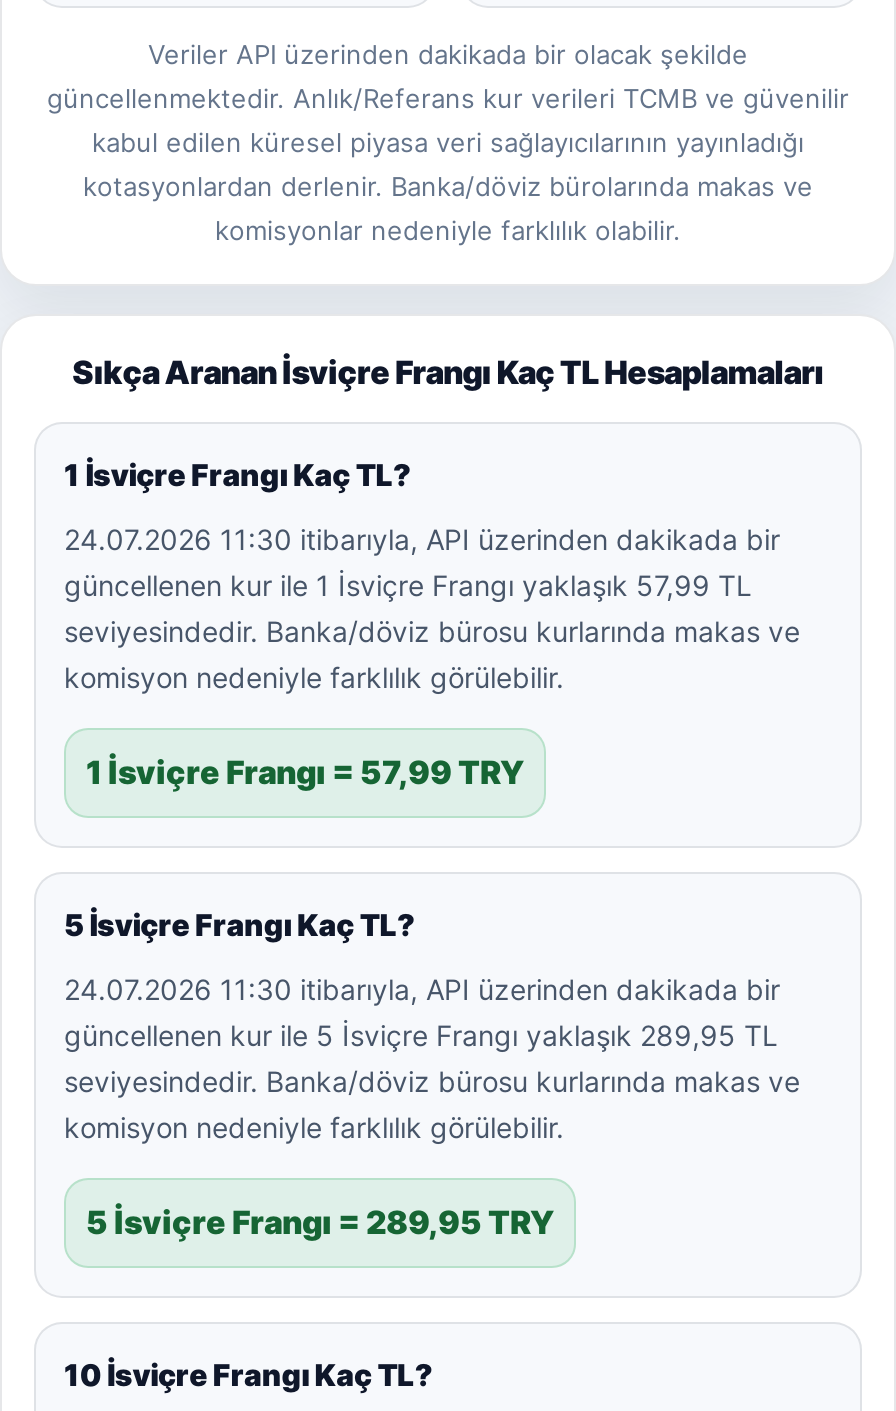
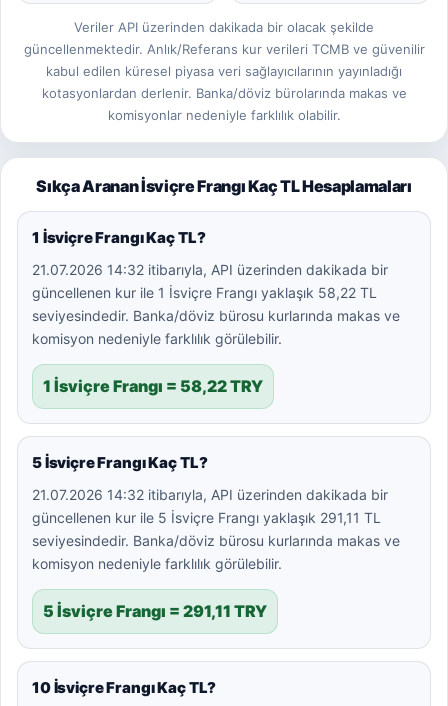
[64,522,780,556] 24.07.2026 11:30 itibarıyla, API üzerinden dakikada bir -> [32,261,388,278] 21.07.2026 14:32 itibarıyla, API üzerinden dakikada bir
[64,568,752,602] güncellenen kur ile 1 İsviçre Frangı yaklaşık 57,99 TL -> [32,284,377,301] güncellenen kur ile 1 İsviçre Frangı yaklaşık 58,22 TL
[86,752,524,792] 1 İsviçre Frangı = 57,99 TRY -> [43,376,263,396] 1 İsviçre Frangı = 58,22 TRY
[64,972,780,1006] 24.07.2026 11:30 itibarıyla, API üzerinden dakikada bir -> [32,486,388,503] 21.07.2026 14:32 itibarıyla, API üzerinden dakikada bir
[64,1018,778,1052] güncellenen kur ile 5 İsviçre Frangı yaklaşık 289,95 TL -> [32,509,381,526] güncellenen kur ile 5 İsviçre Frangı yaklaşık 291,11 TL
[86,1202,554,1242] 5 İsviçre Frangı = 289,95 TRY -> [43,601,267,621] 5 İsviçre Frangı = 291,11 TRY

